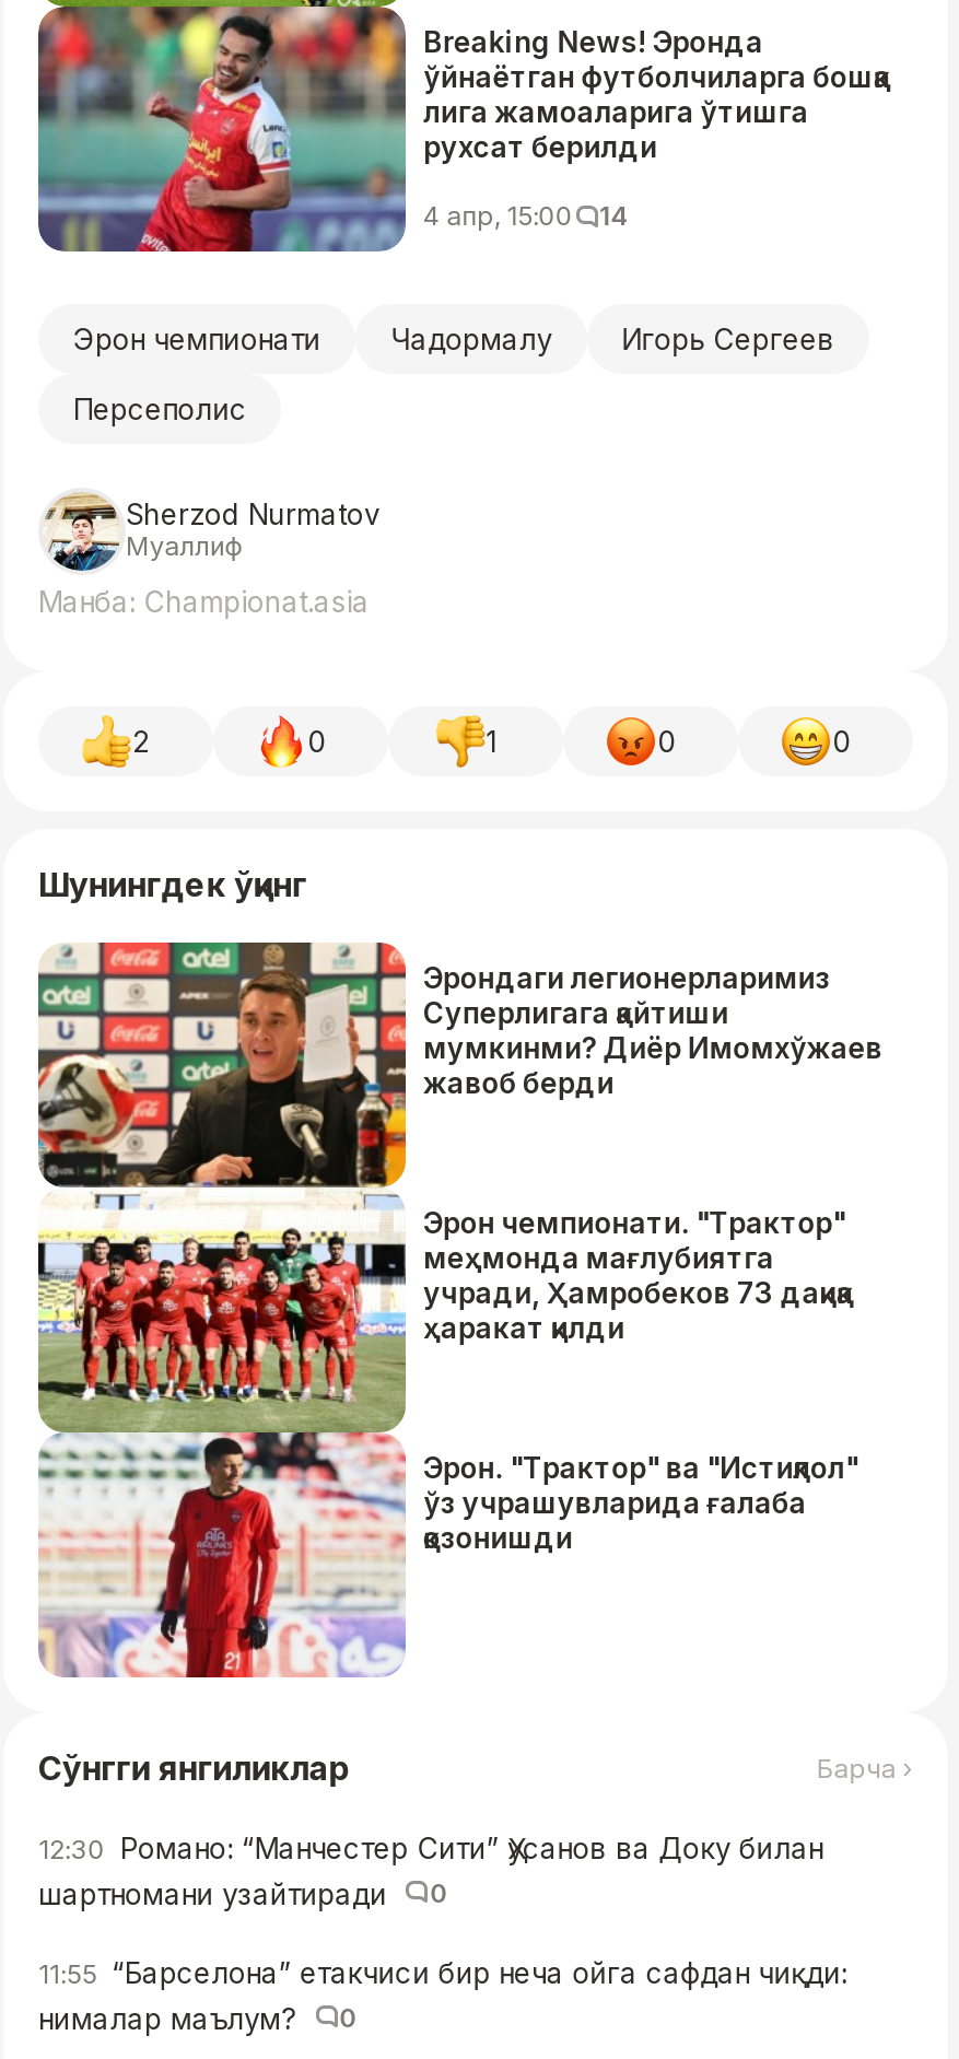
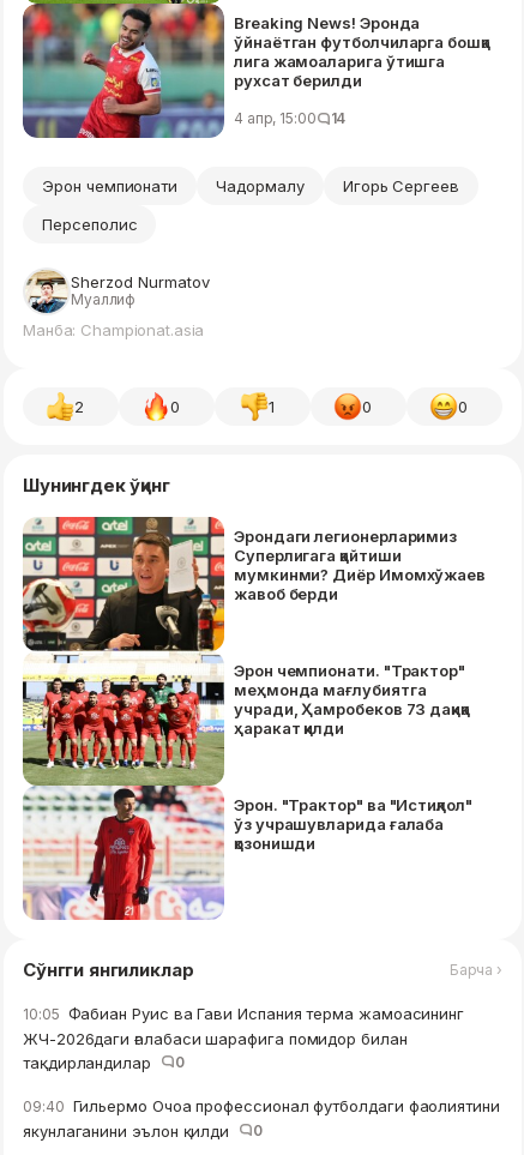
[38,1830,823,1911] 12:30 Романо: “Манчестер Сити” Ҳусанов ва Доку билан | шартномани узайтиради -> [23,1003,464,1072] 10:05 Фабиан Руис ва Гави Испания терма жамоасининг | ЖЧ-2026даги ғалабаси шарафига помидор билан | тақдирландилар
[38,1954,847,2035] 11:55 “Барселона” етакчиси бир неча ойга сафдан чиқди: | нималар маълум? -> [23,1096,500,1140] 09:40 Гильермо Очоа профессионал футболдаги фаолиятини | якунлаганини эълон қилди

